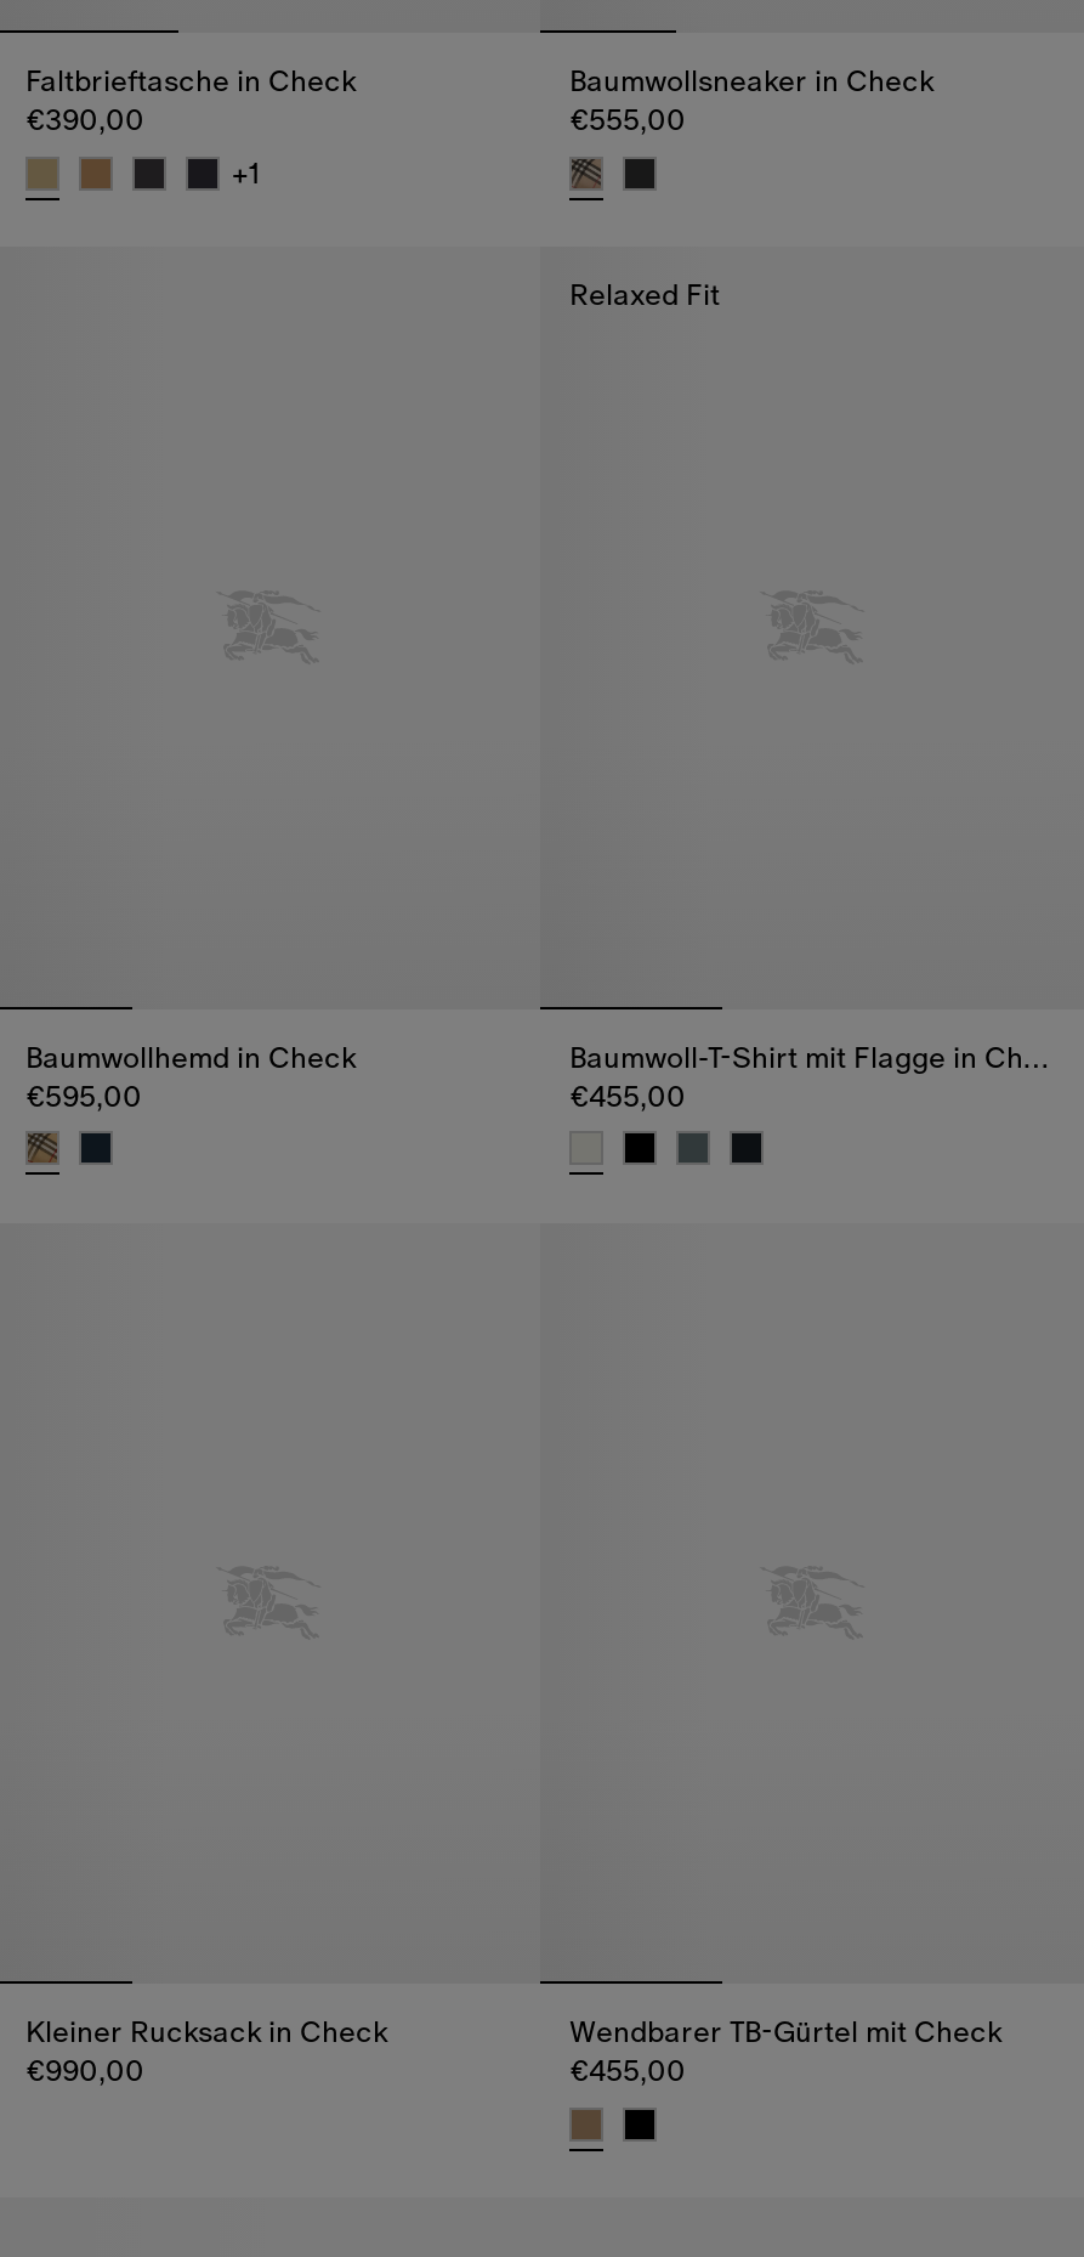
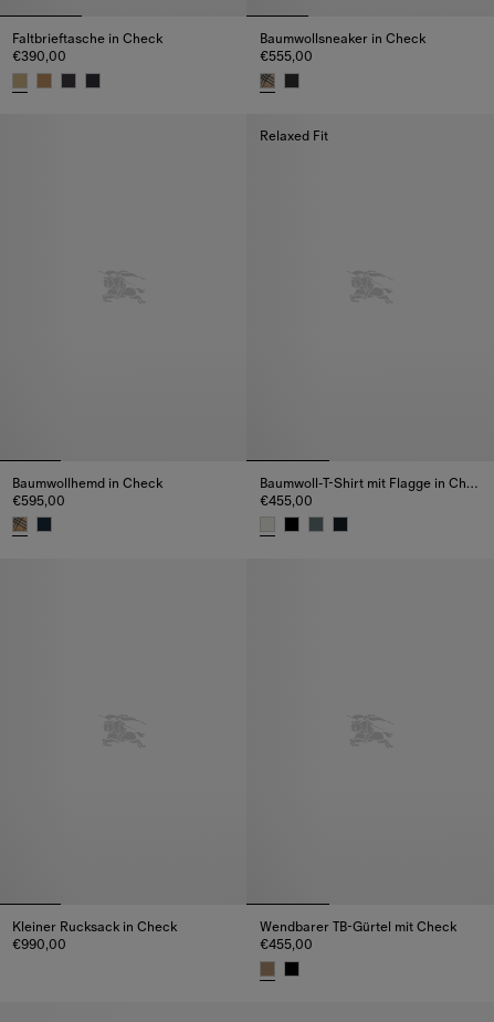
[232,152,261,196] +1 -> none

